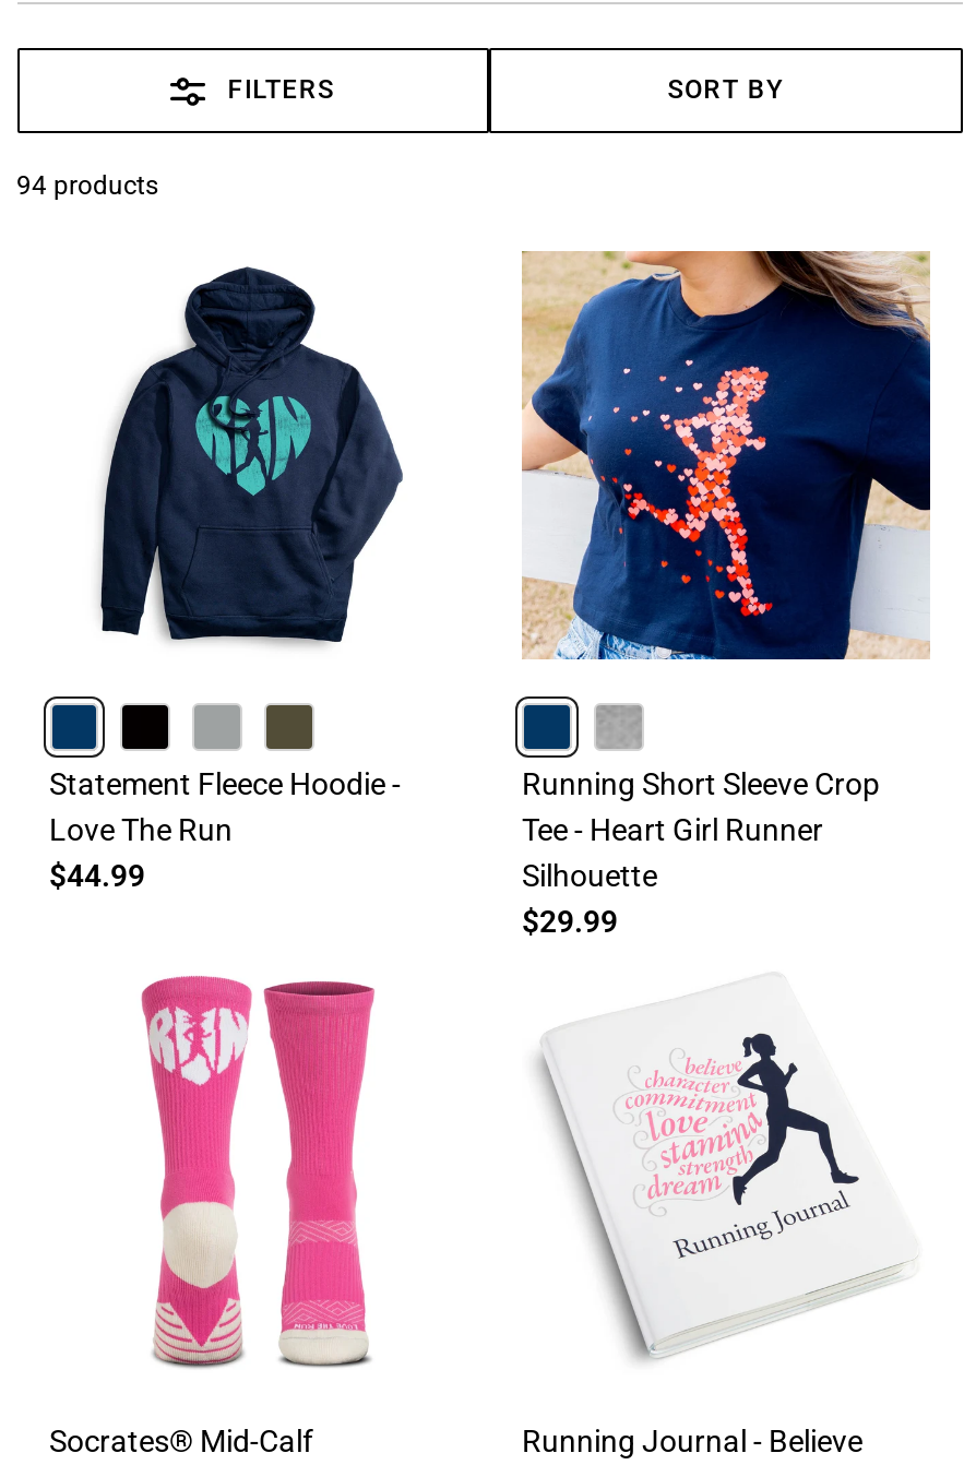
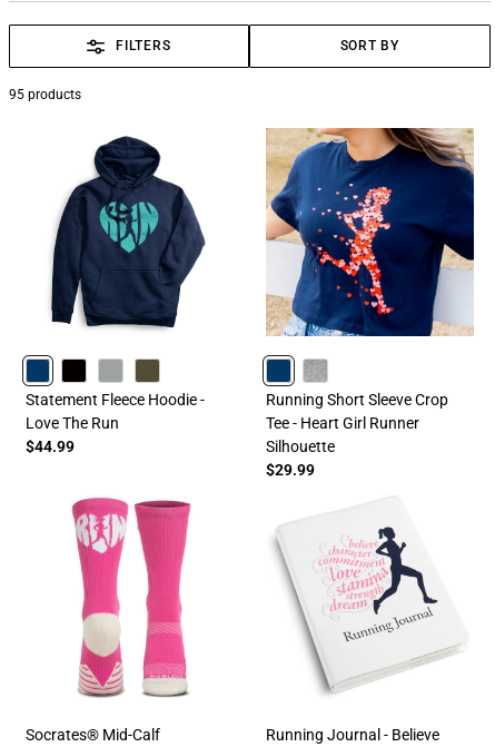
[16,170,158,201] 94 products -> [8,87,81,102] 95 products

